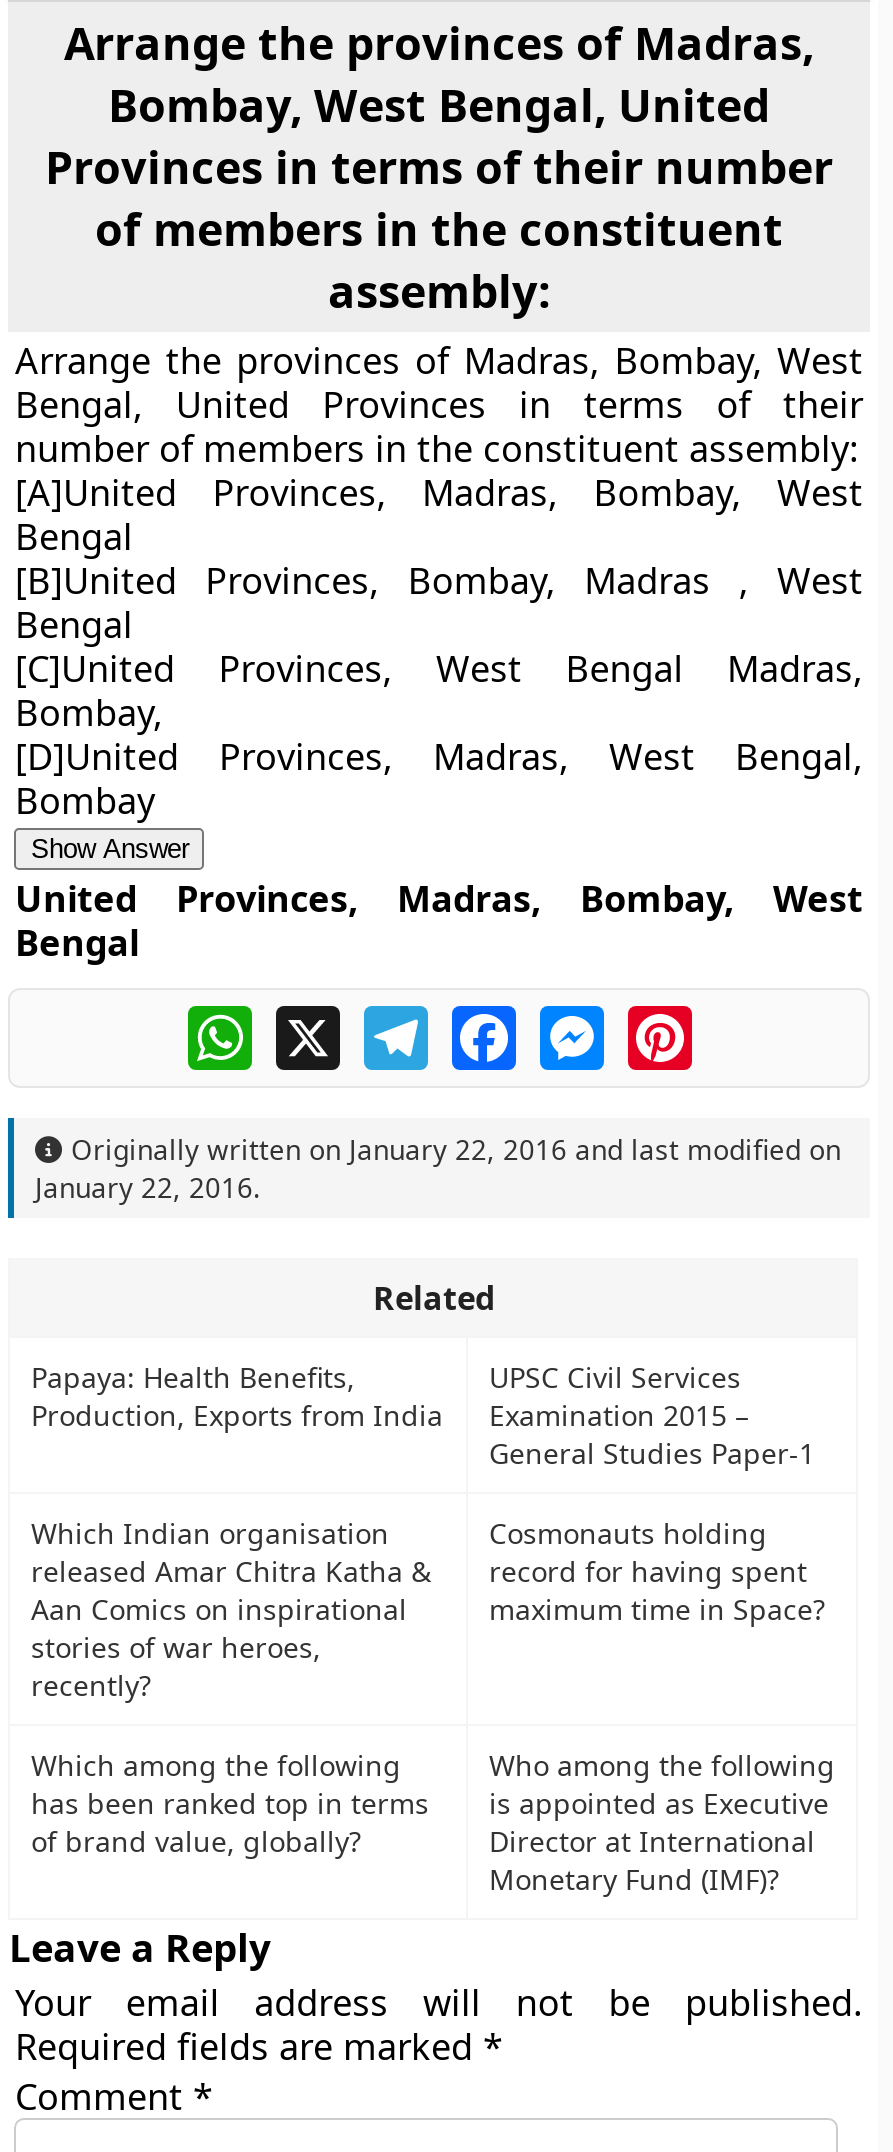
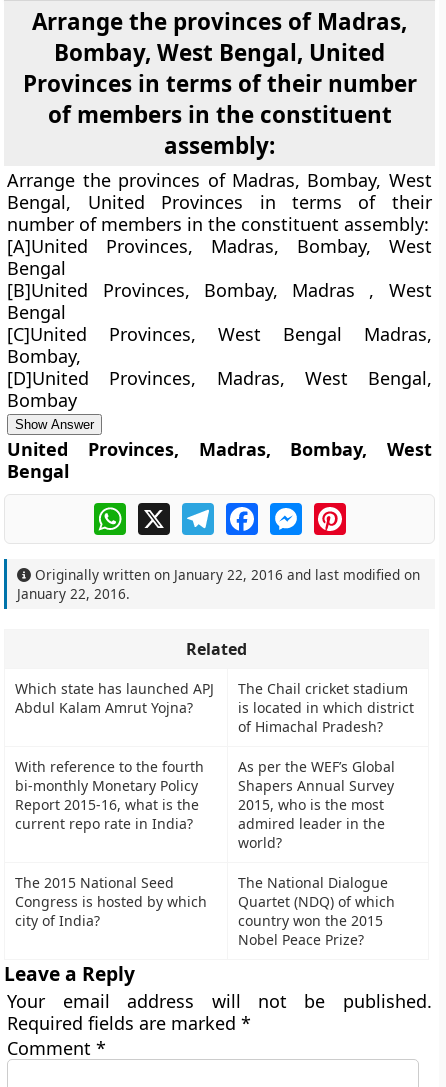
[31,1358,443,1434] Papaya: Health Benefits, | Production, Exports from India -> [15,679,214,717] Which state has launched APJ | Abdul Kalam Amrut Yojna?
[489,1358,815,1472] UPSC Civil Services | Examination 2015 – | General Studies Paper-1 -> [238,679,414,736] The Chail cricket stadium | is located in which district | of Himachal Pradesh?
[31,1514,431,1704] Which Indian organisation | released Amar Chitra Katha & | Aan Comics on inspirational | stories of war heroes, | recently? -> [15,757,204,833] With reference to the fourth | bi-monthly Monetary Policy | Report 2015-16, what is the | current repo rate in India?
[489,1514,825,1628] Cosmonauts holding | record for having spent | maximum time in Space? -> [238,757,395,852] As per the WEF’s Global | Shapers Annual Survey | 2015, who is the most | admired leader in the | world?
[31,1746,429,1860] Which among the following | has been ranked top in terms | of brand value, globally? -> [15,873,207,930] The 2015 National Seed | Congress is hosted by which | city of India?
[489,1746,835,1898] Who among the following | is appointed as Executive | Director at International | Monetary Fund (IMF)? -> [238,873,395,949] The National Dialogue | Quartet (NDQ) of which | country won the 2015 | Nobel Peace Prize?

